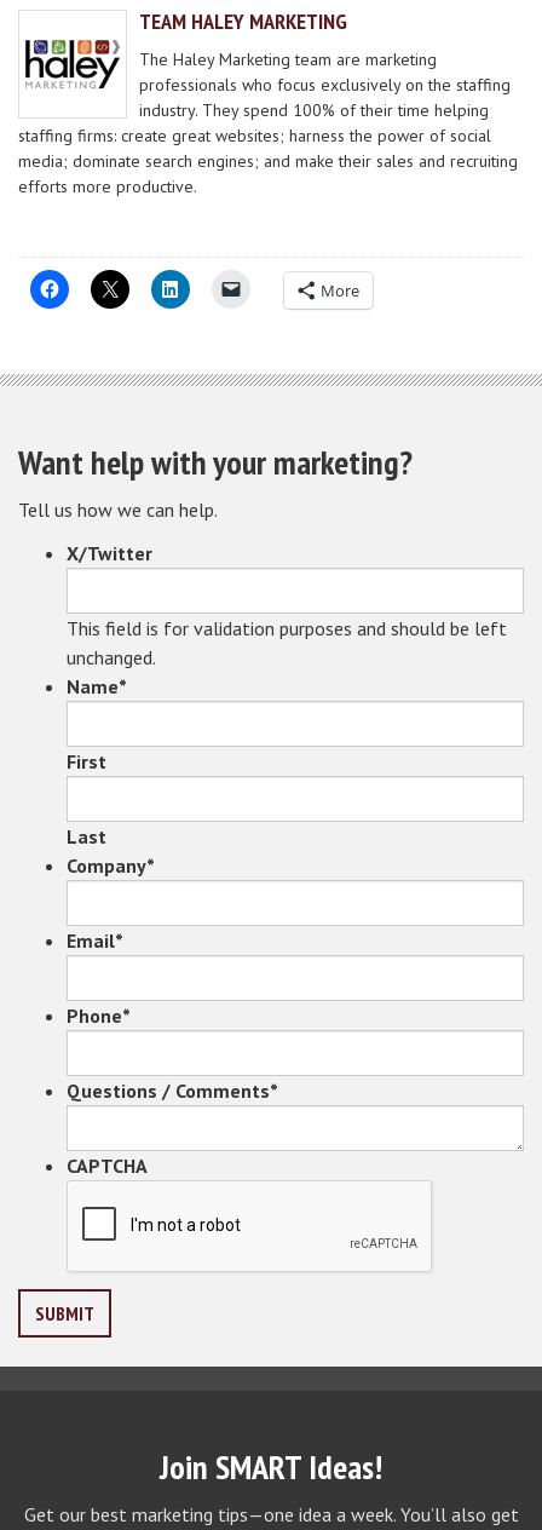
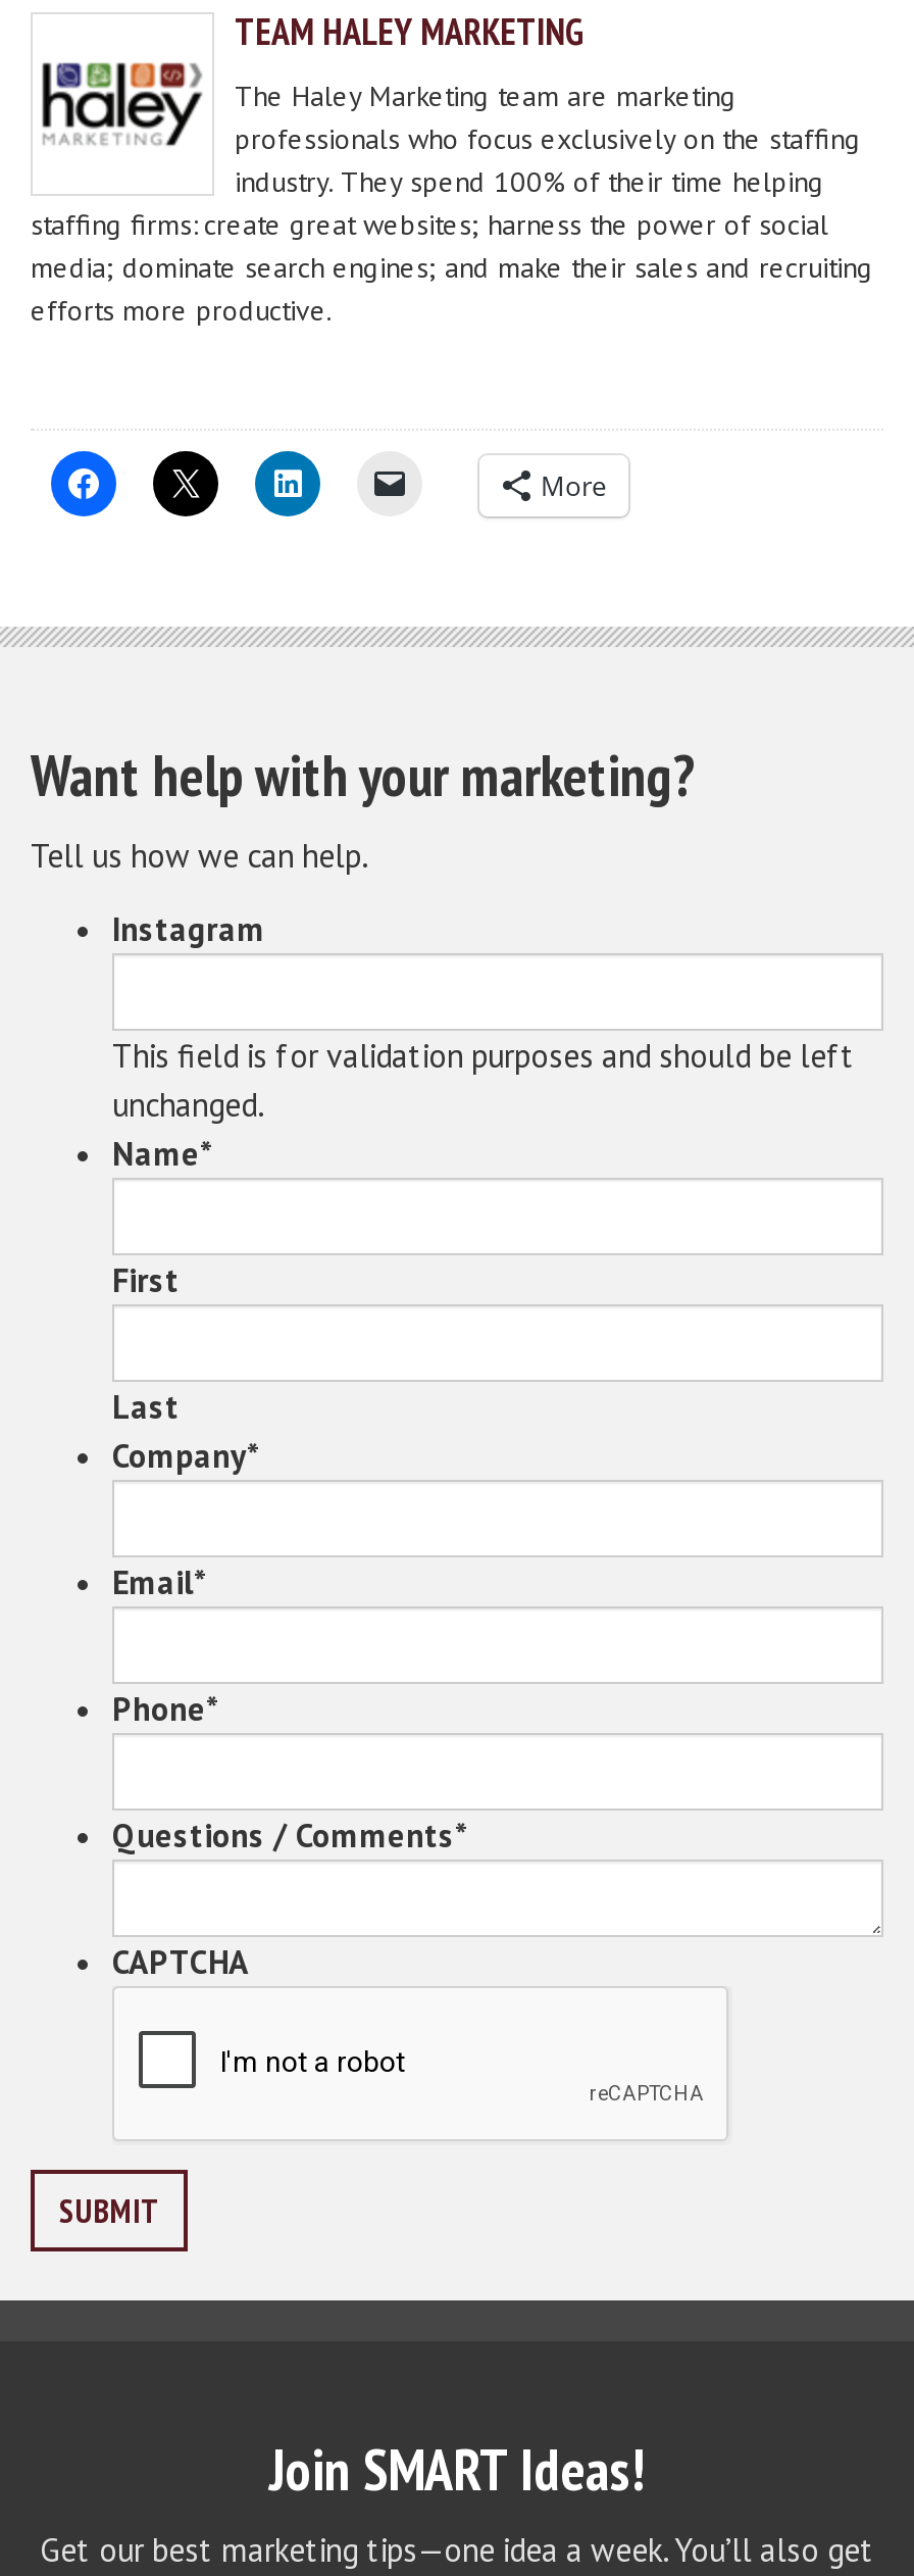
[67,541,152,565] X/Twitter -> [112,909,265,949] Instagram

